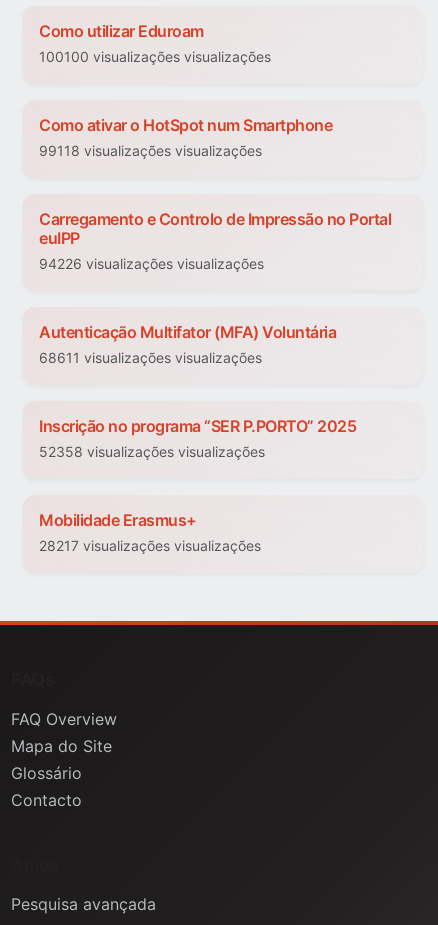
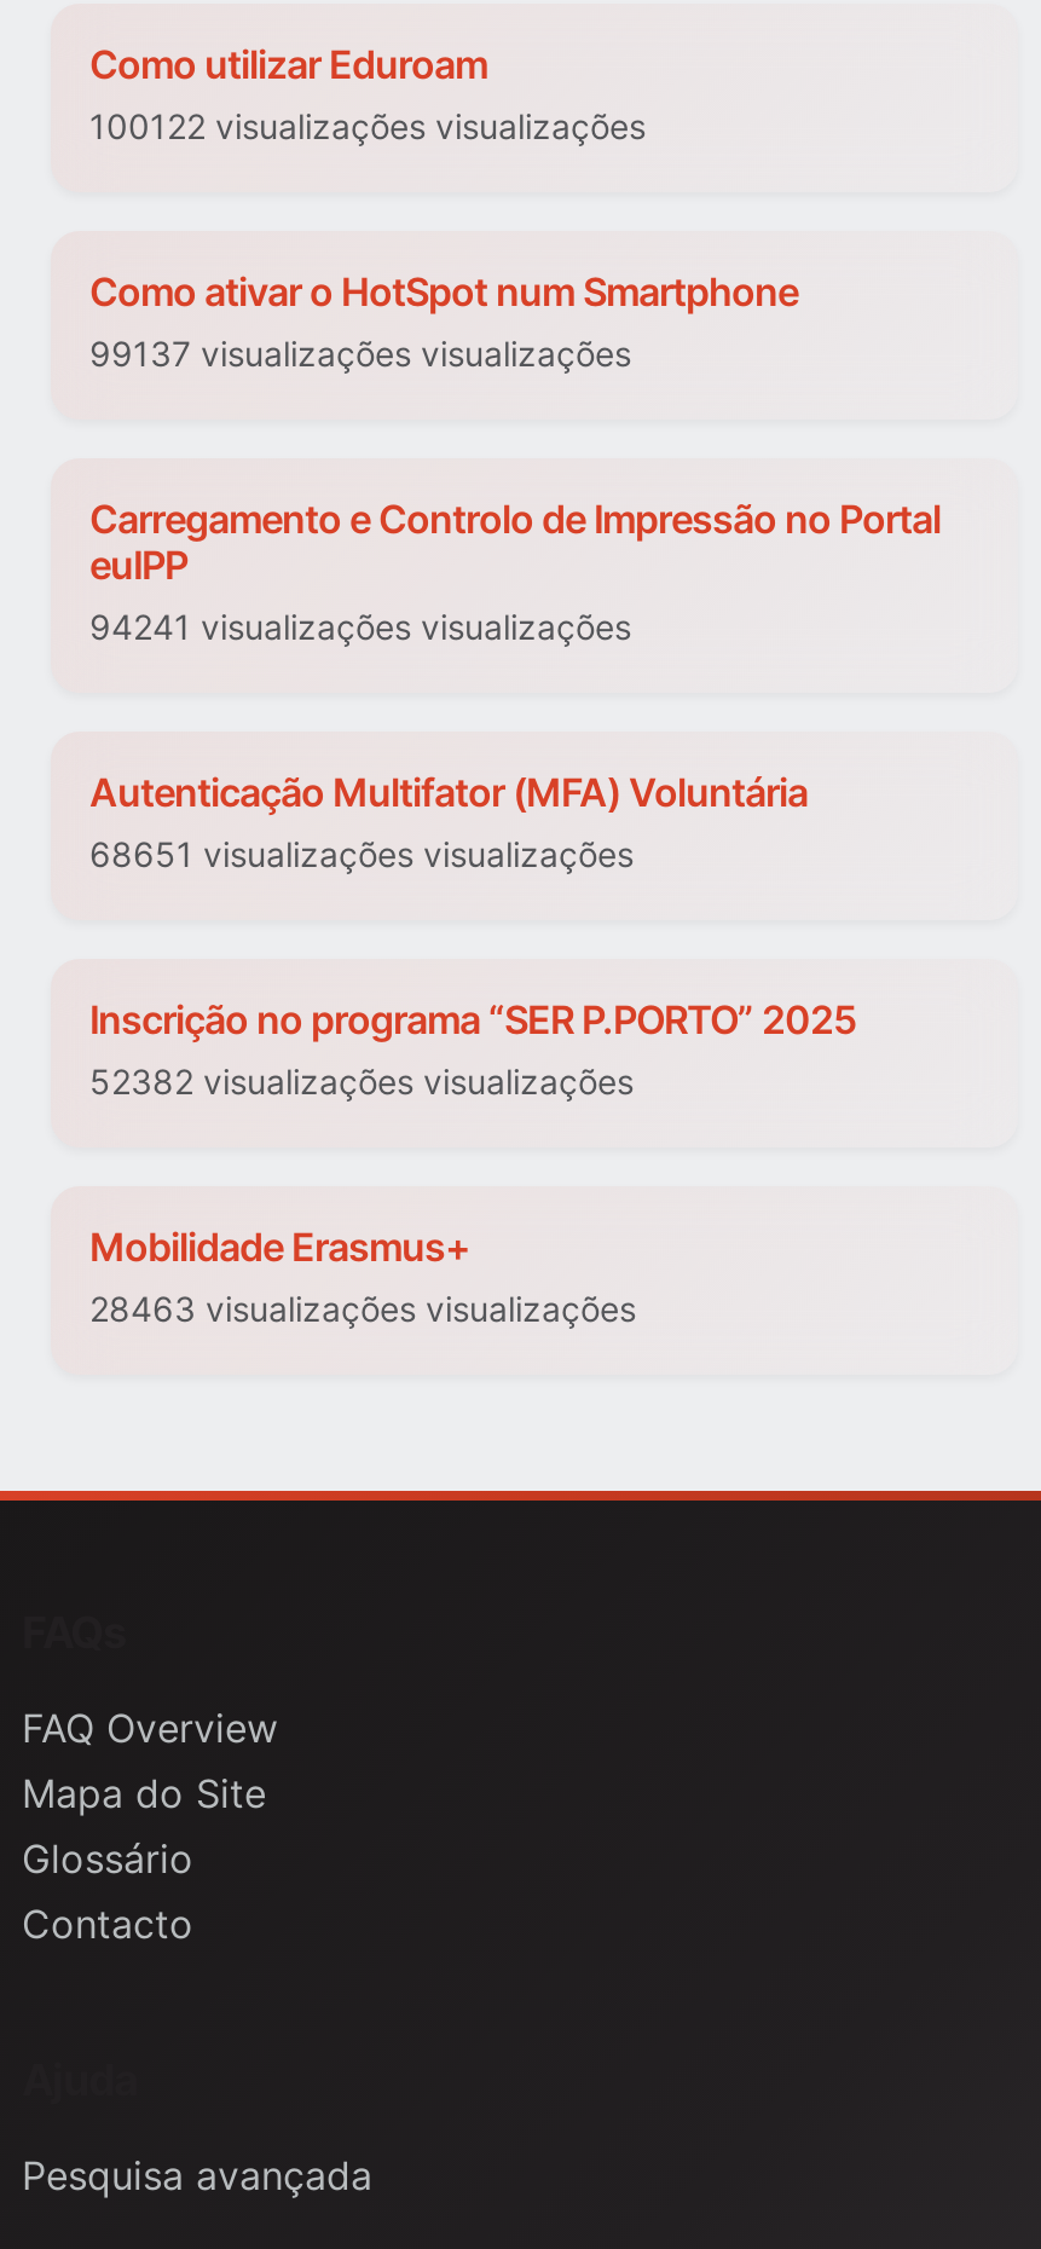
[39,48,271,65] 100100 visualizações visualizações -> [89,106,646,148] 100122 visualizações visualizações
[39,142,262,159] 99118 visualizações visualizações -> [89,334,631,375] 99137 visualizações visualizações
[39,255,264,272] 94226 visualizações visualizações -> [89,607,631,648] 94241 visualizações visualizações
[39,349,262,366] 68611 visualizações visualizações -> [89,834,634,875] 68651 visualizações visualizações
[39,443,265,460] 52358 visualizações visualizações -> [89,1062,634,1103] 52382 visualizações visualizações
[39,537,261,554] 28217 visualizações visualizações -> [89,1289,636,1330] 28463 visualizações visualizações

